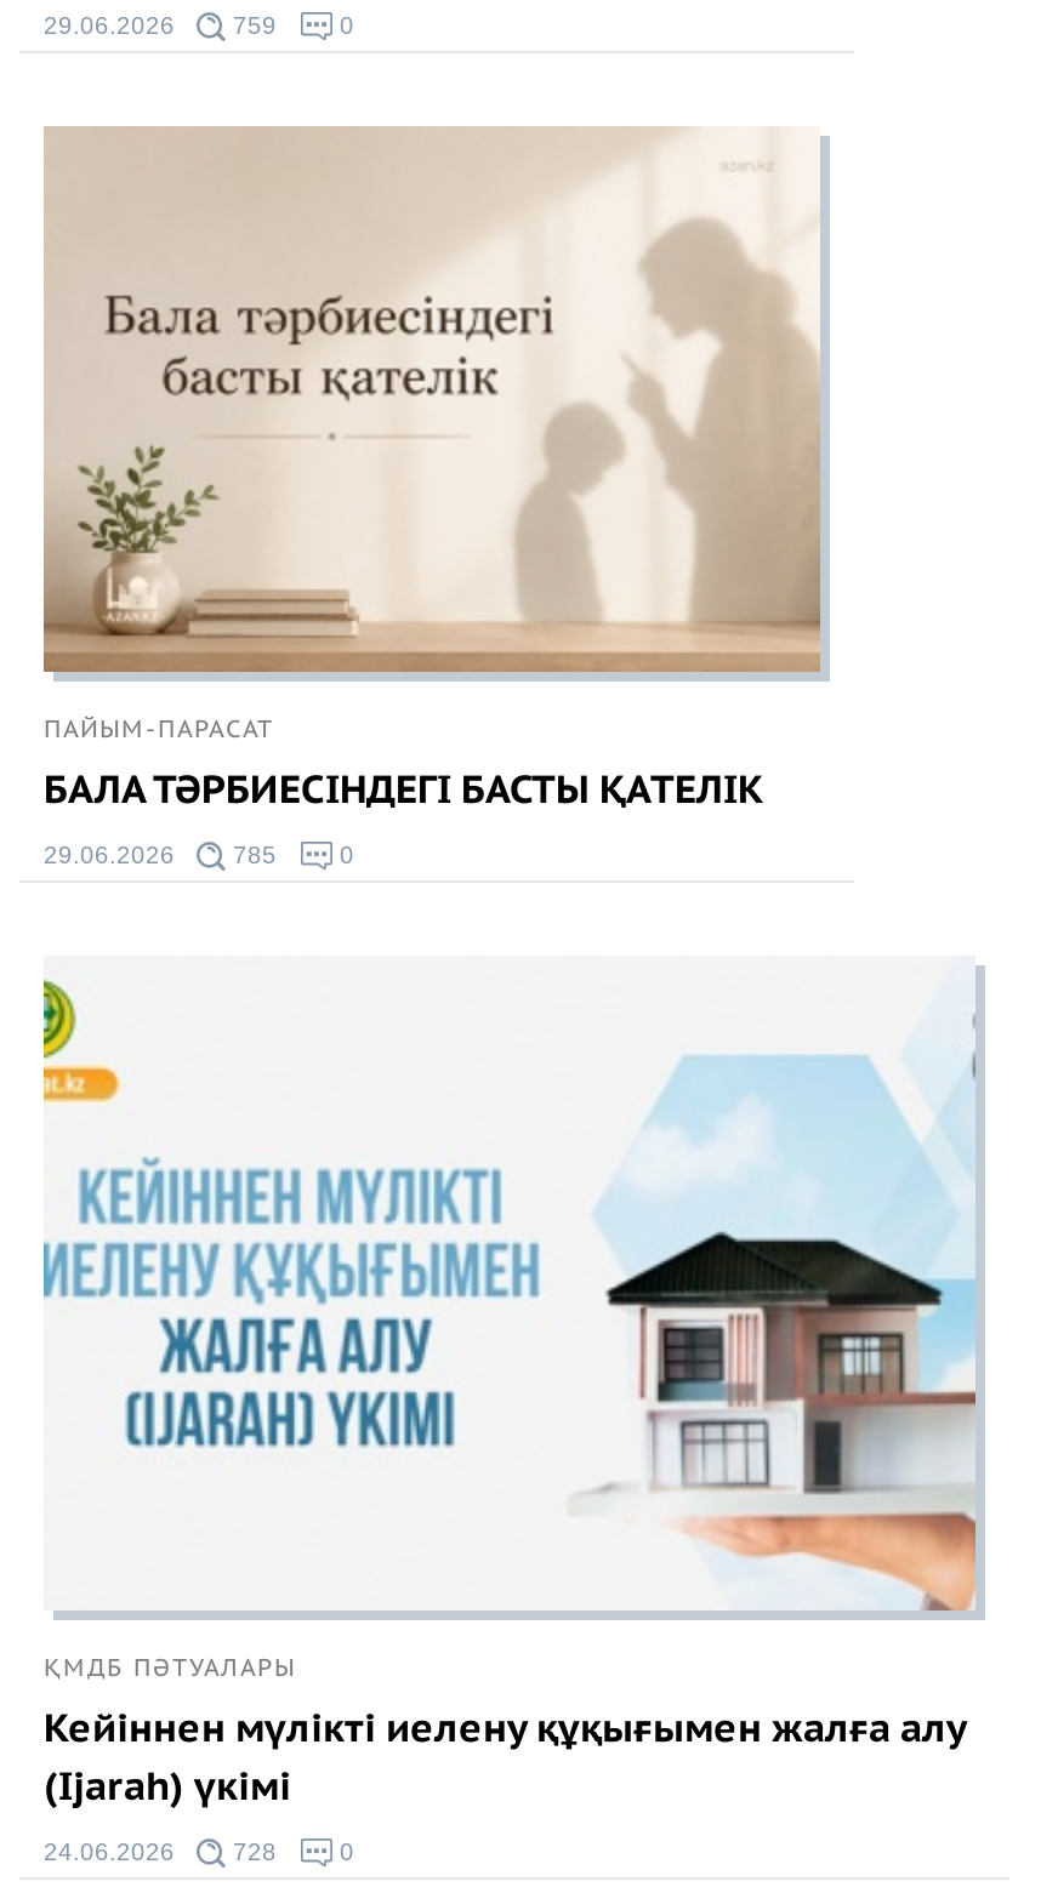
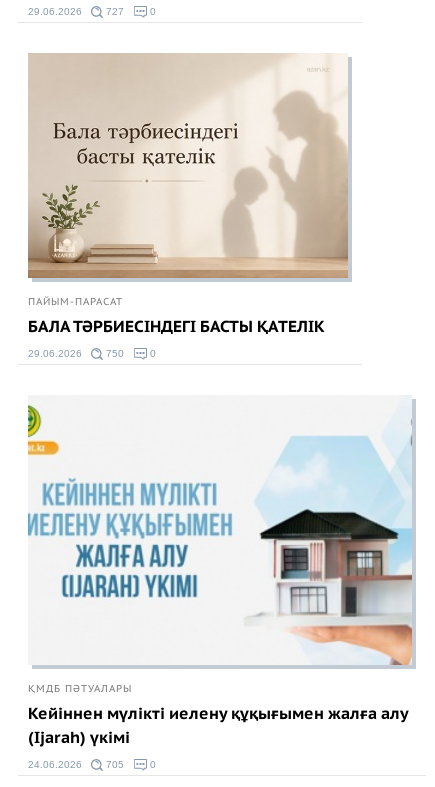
[44,12,277,38] 29.06.2026 759 -> [28,6,124,17] 29.06.2026 727
[44,841,277,868] 29.06.2026 785 -> [28,348,124,359] 29.06.2026 750
[44,1838,277,1865] 24.06.2026 728 -> [28,759,124,770] 24.06.2026 705

